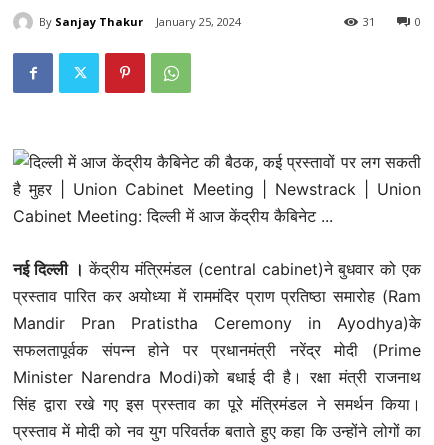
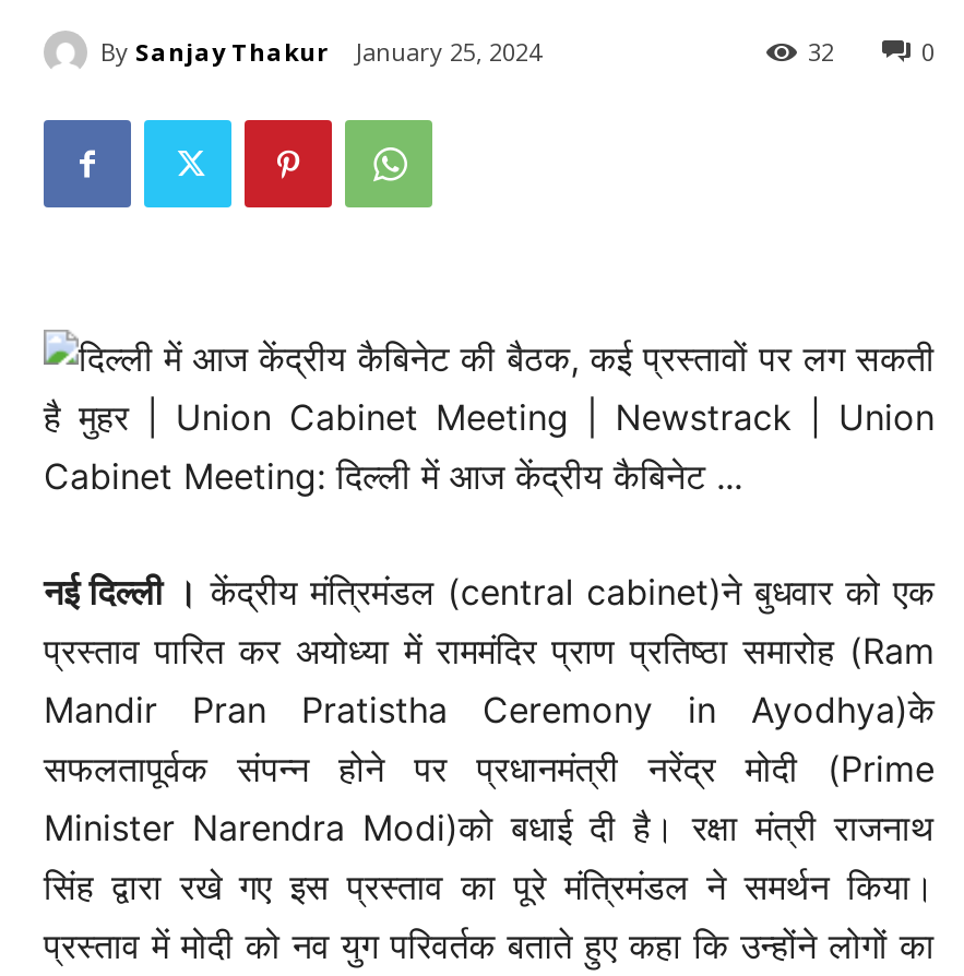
[363,14,375,29] 31 -> [808,36,834,68] 32

